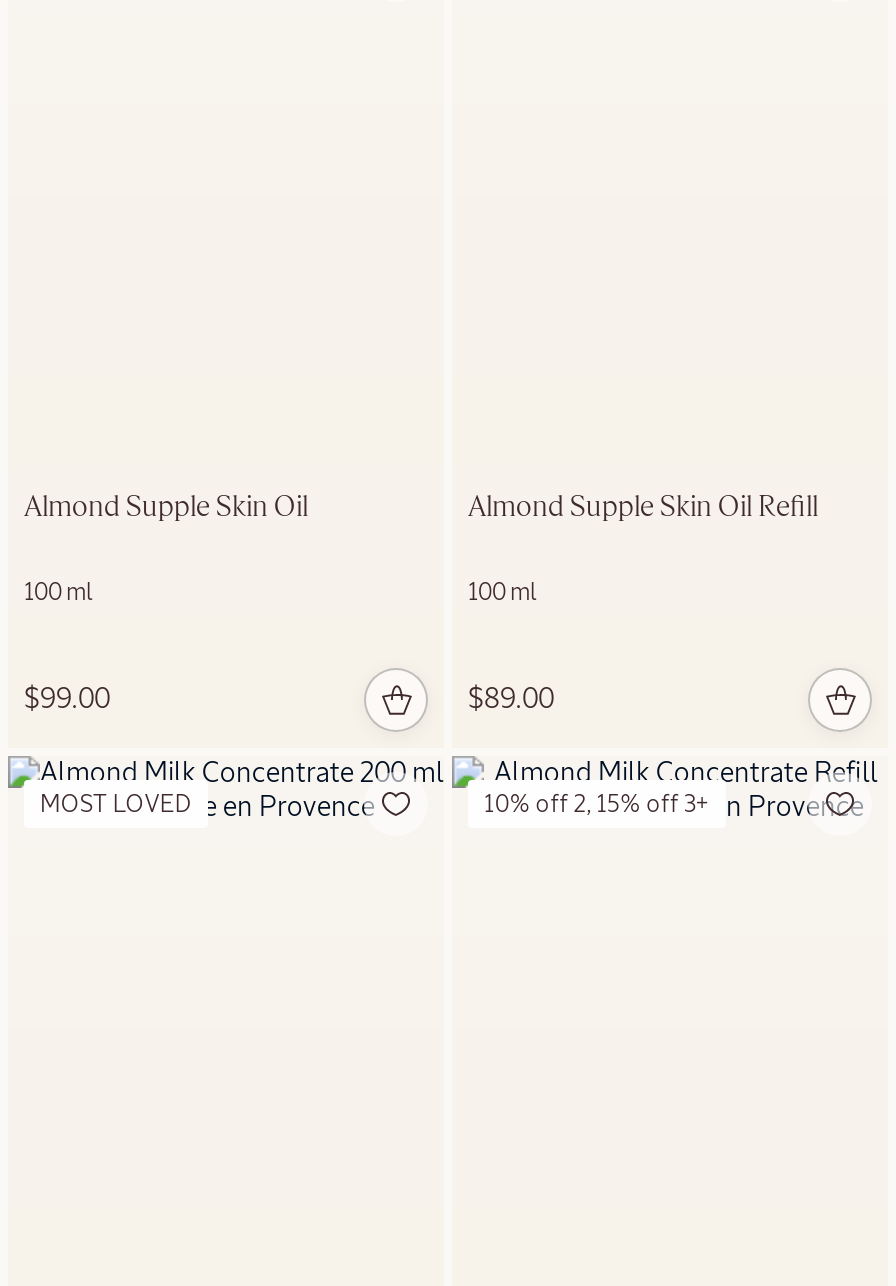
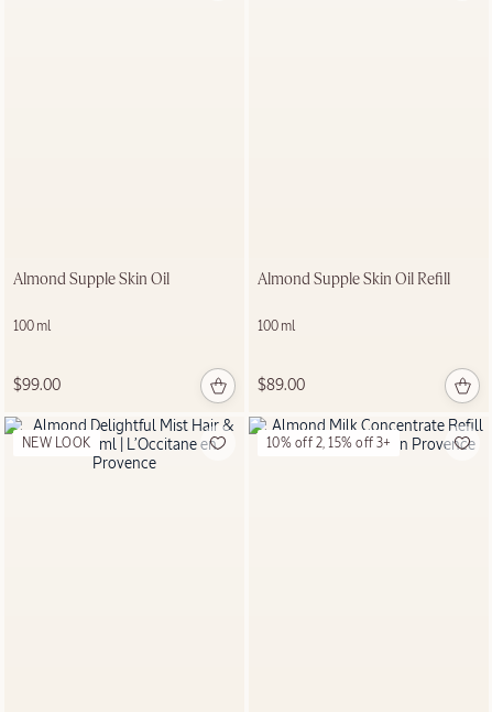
[40,789,192,817] MOST LOVED -> [22,435,91,450] NEW LOOK

